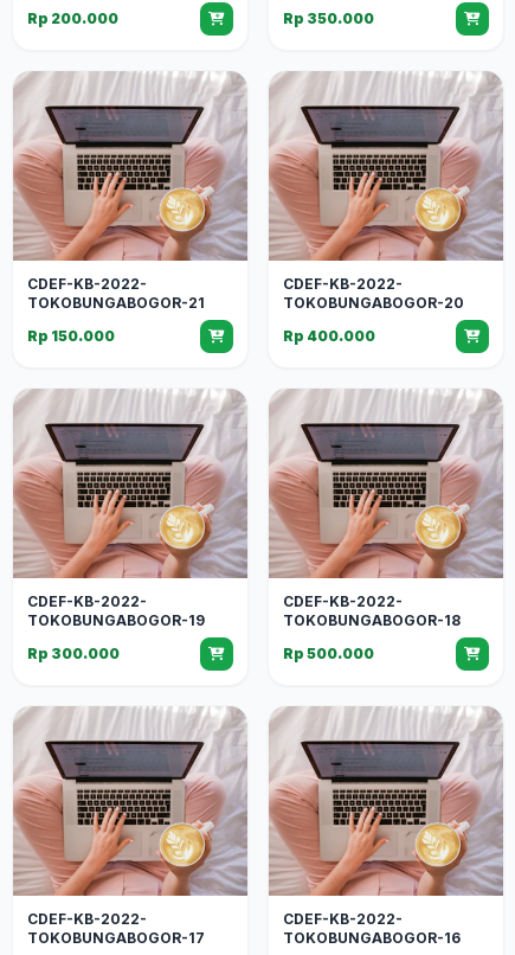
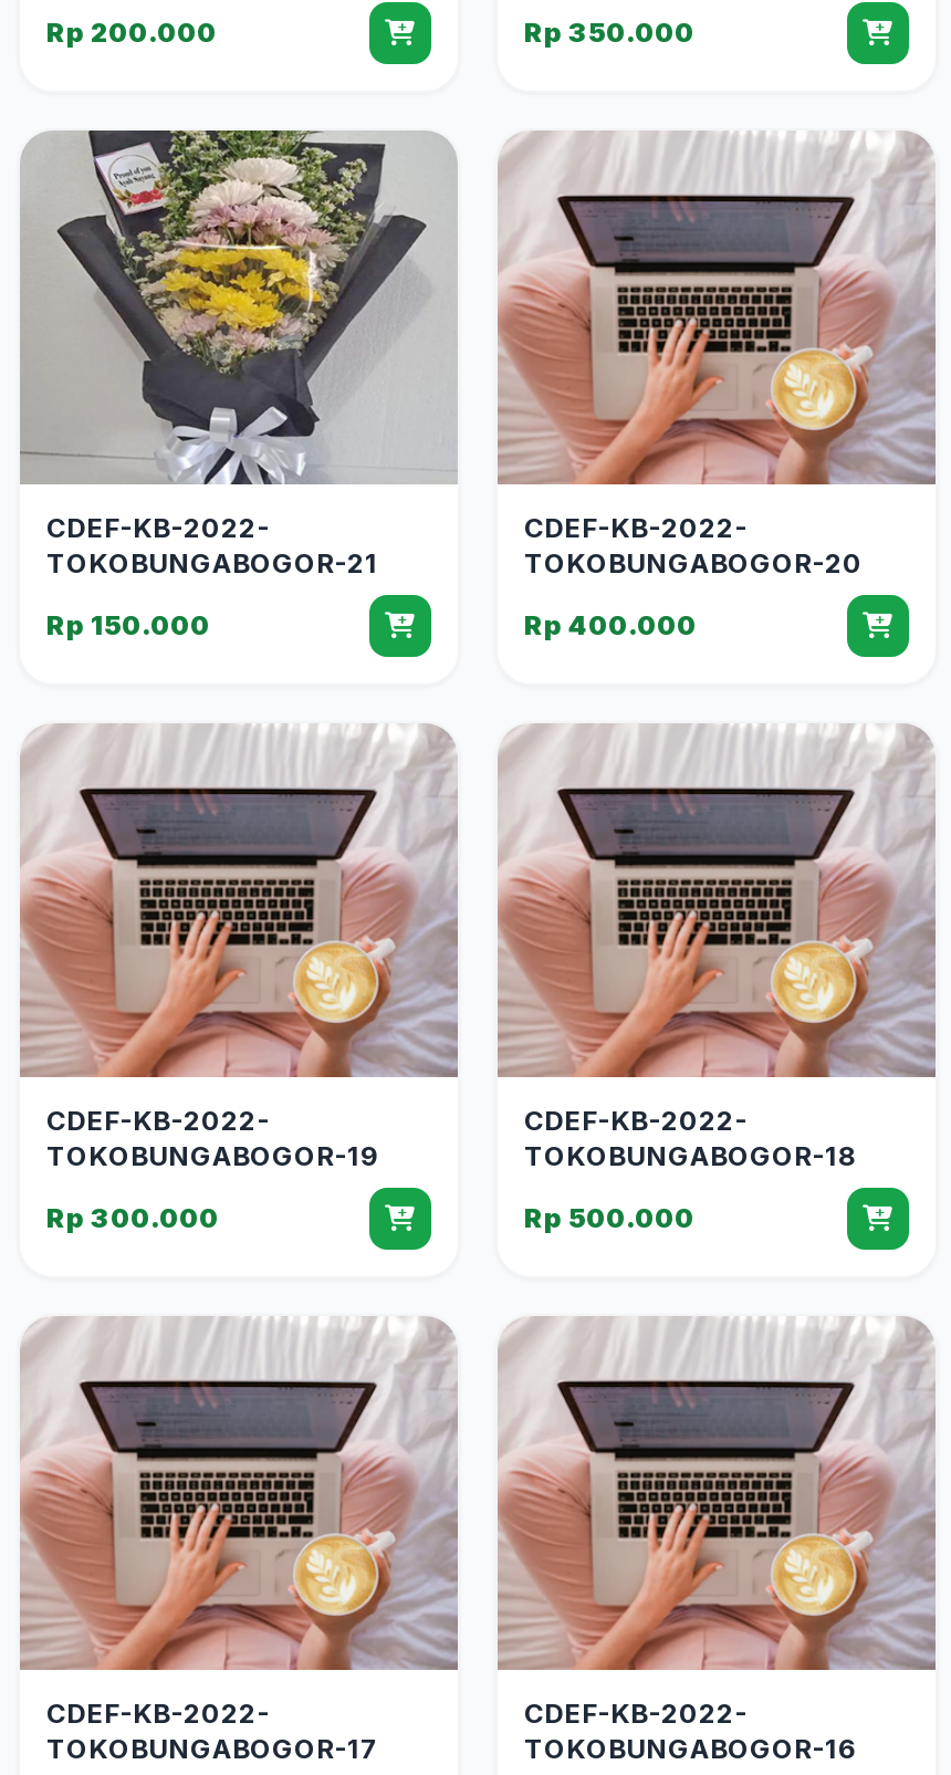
[14,71,247,262] [image] -> [20,128,456,487] [image]

